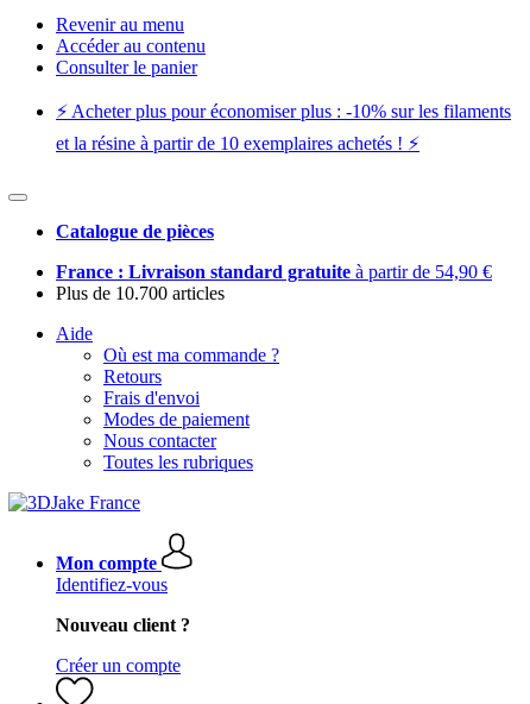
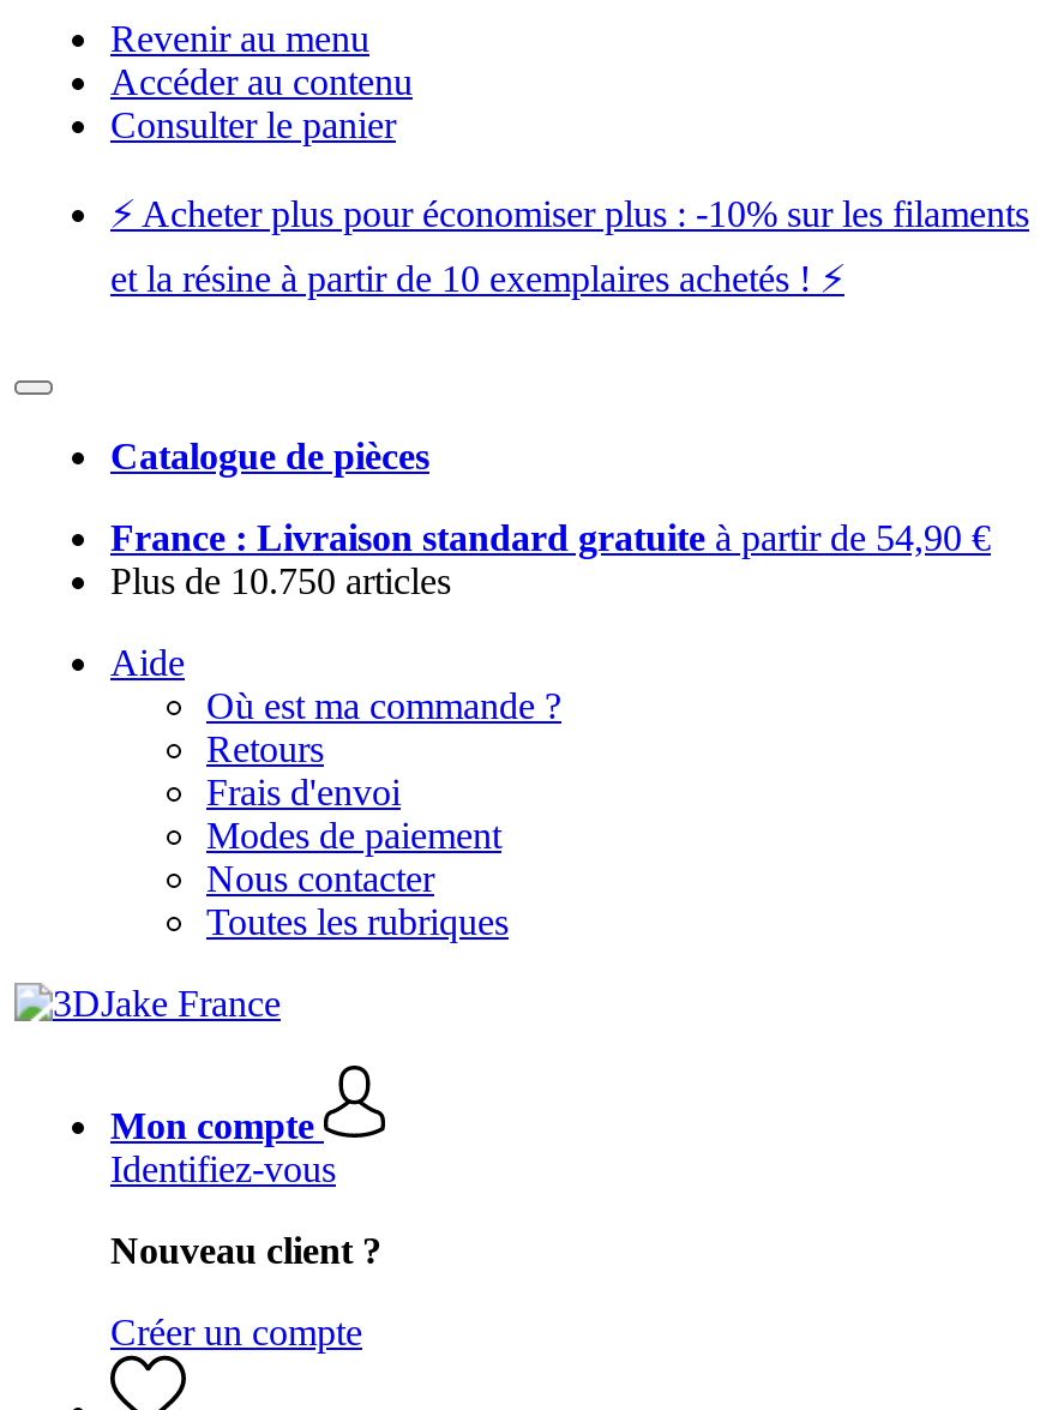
[56,283,225,303] Plus de 10.700 articles -> [110,560,451,601] Plus de 10.750 articles

